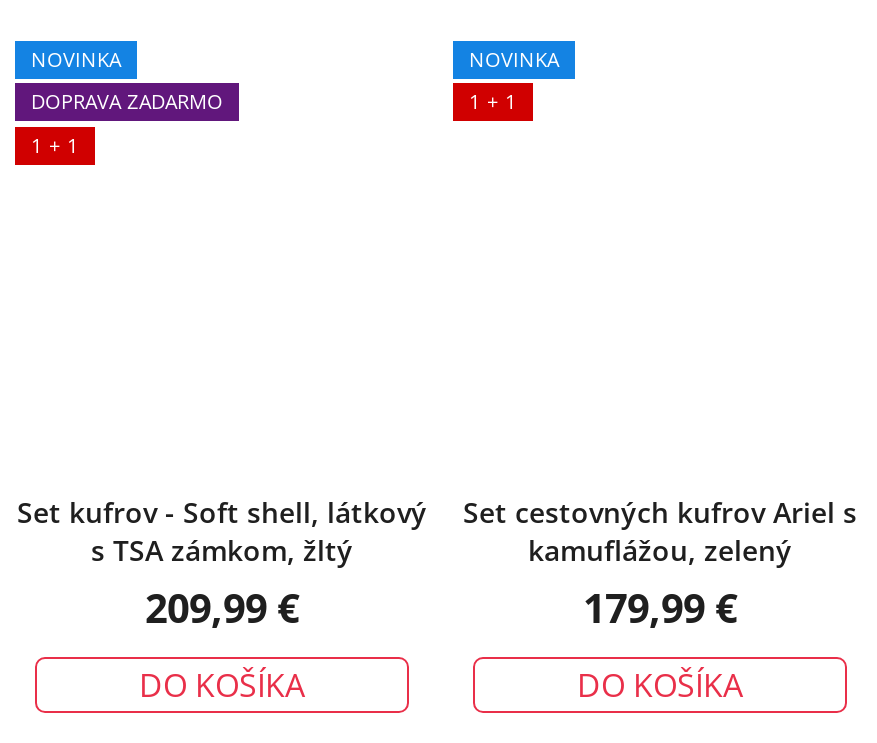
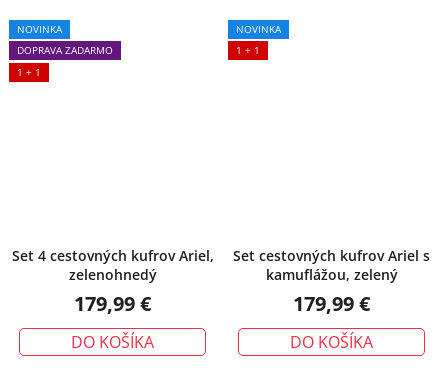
[17,492,427,634] Set kufrov - Soft shell, látkový | s TSA zámkom, žltý | 209,99 € -> [11,245,213,316] Set 4 cestovných kufrov Ariel, | zelenohnedý | 179,99 €

